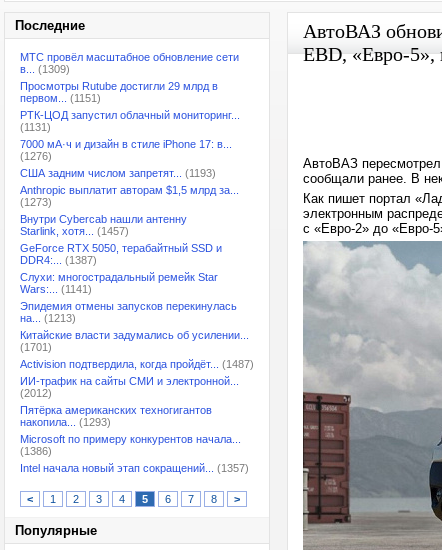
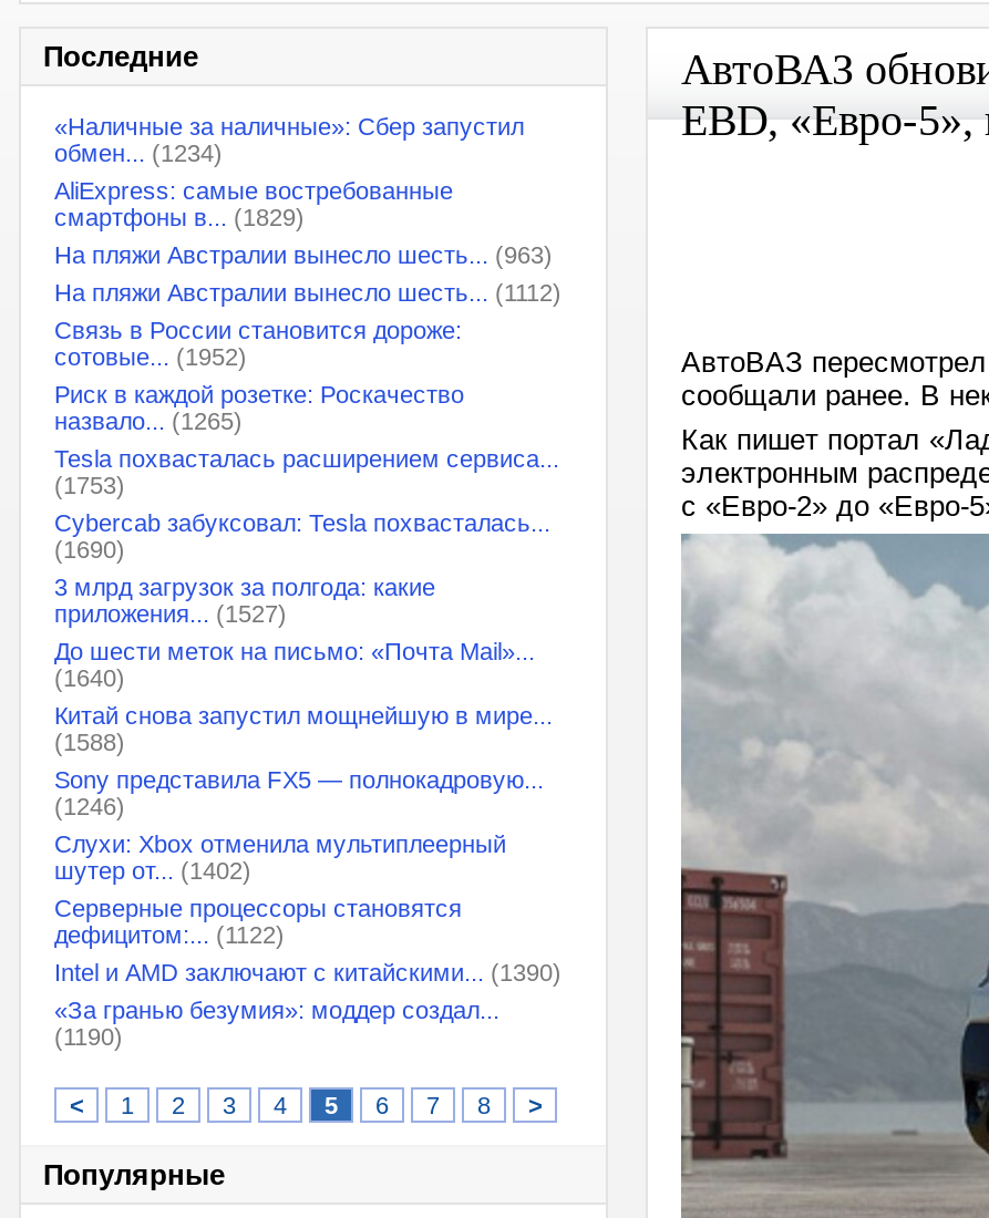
[20,51,254,474] МТС провёл масштабное обновление сети | в... (1309) | Просмотры Rutube достигли 29 млрд в | первом... (1151) | РТК-ЦОД запустил облачный мониторинг... | (1131) | 7000 мА·ч и дизайн в стиле iPhone 17: в... | (1276) | США задним числом запретят... (1193) | Anthropic выплатит авторам $1,5 млрд за... | (1273) | Внутри Cybercab нашли антенну | Starlink, хотя... (1457) | GeForce RTX 5050, терабайтный SSD и | DDR4:... (1387) | Слухи: многострадальный ремейк Star | Wars:... (1141) | Эпидемия отмены запусков перекинулась | на... (1213) | Китайские власти задумались об усилении... | (1701) | Activision подтвердила, когда пройдёт... (1487) | ИИ-трафик на сайты СМИ и электронной... | (2012) | Пятёрка американских техногигантов | накопила... (1293) | Microsoft по примеру конкурентов начала... | (1386) | Intel начала новый этап сокращений... (1357) -> [54,113,562,1050] «Наличные за наличные»: Сбер запустил | обмен... (1234) | AliExpress: самые востребованные | смартфоны в... (1829) | На пляжи Австралии вынесло шесть... (963) | На пляжи Австралии вынесло шесть... (1112) | Связь в России становится дороже: | сотовые... (1952) | Риск в каждой розетке: Роскачество | назвало... (1265) | Tesla похвасталась расширением сервиса... | (1753) | Cybercab забуксовал: Tesla похвасталась... | (1690) | 3 млрд загрузок за полгода: какие | приложения... (1527) | До шести меток на письмо: «Почта Mail»... | (1640) | Китай снова запустил мощнейшую в мире... | (1588) | Sony представила FX5 — полнокадровую... | (1246) | Слухи: Xbox отменила мультиплеерный | шутер от... (1402) | Серверные процессоры становятся | дефицитом:... (1122) | Intel и AMD заключают с китайскими... (1390) | «За гранью безумия»: моддер создал... | (1190)

